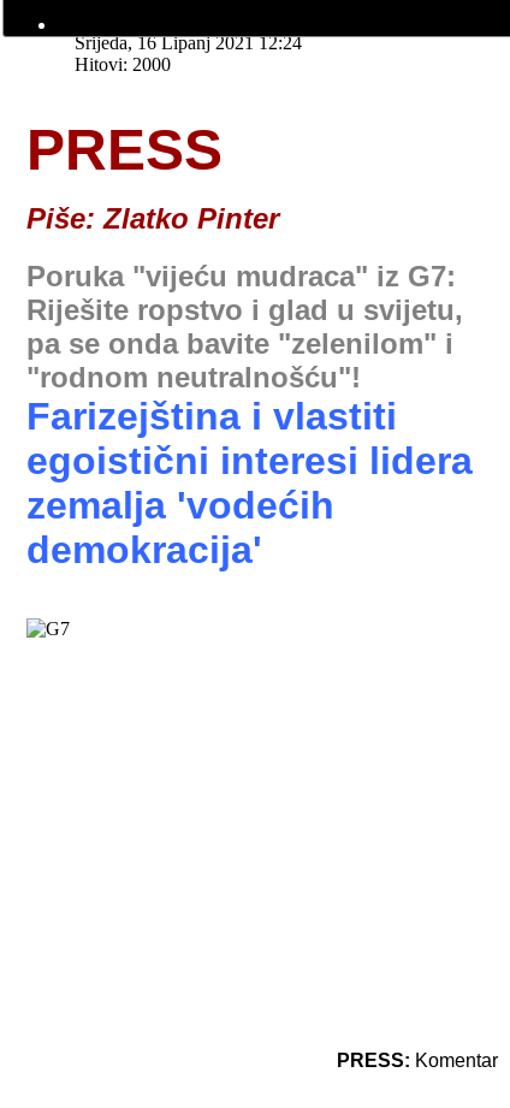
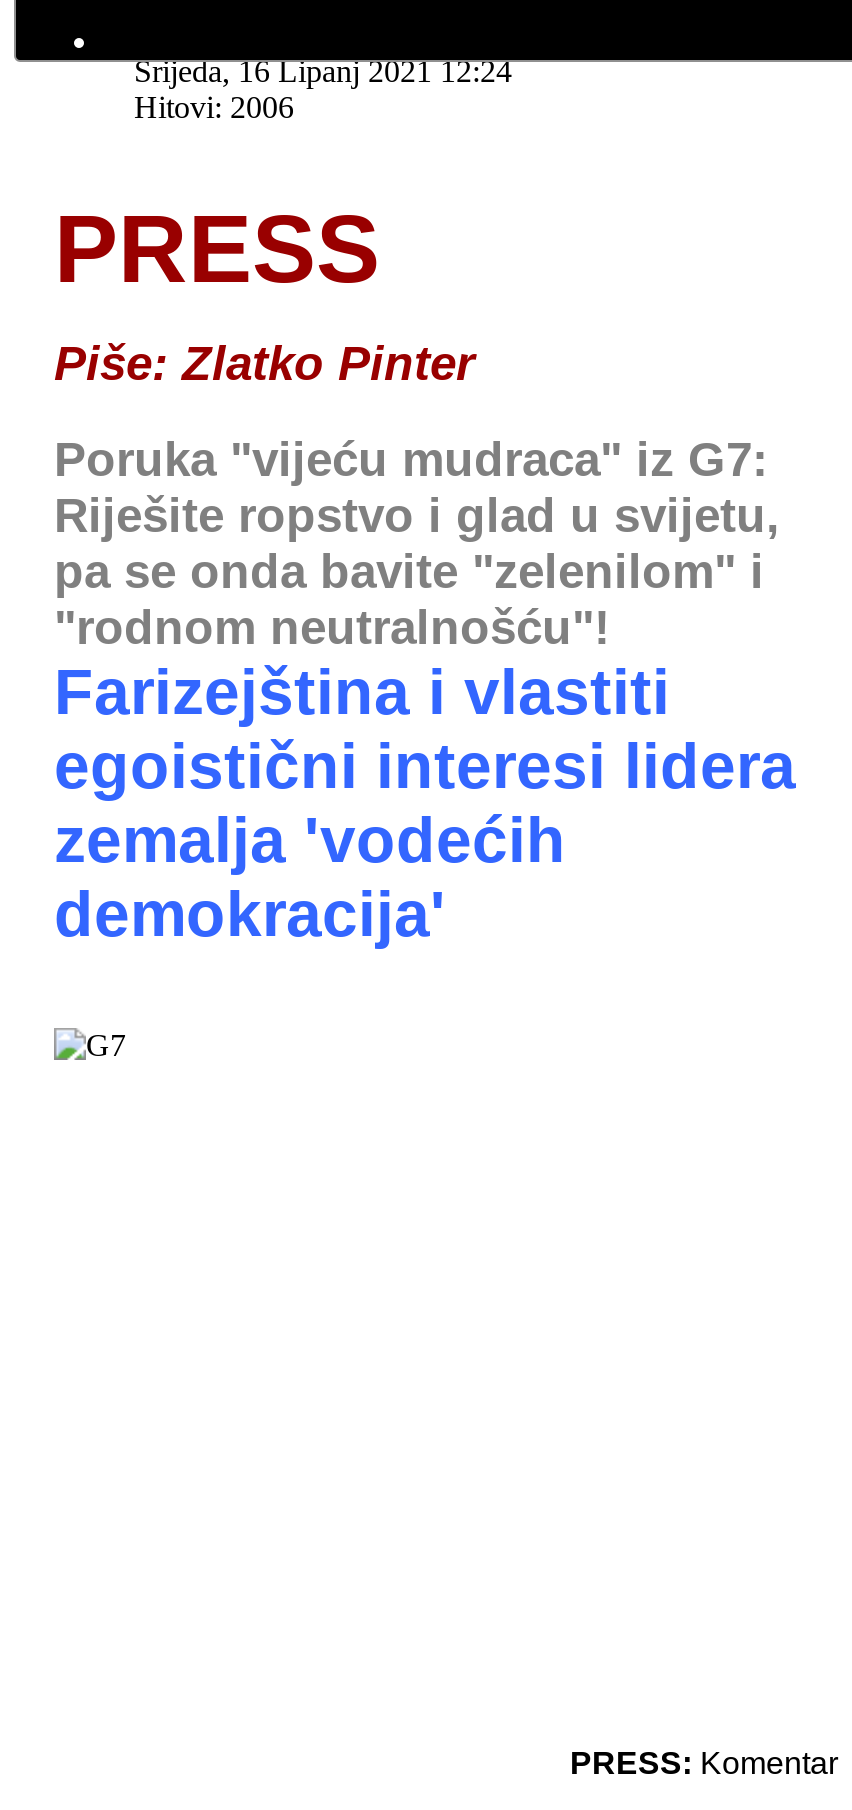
[75,55,171,75] Hitovi: 2000 -> [134,91,294,125] Hitovi: 2006

